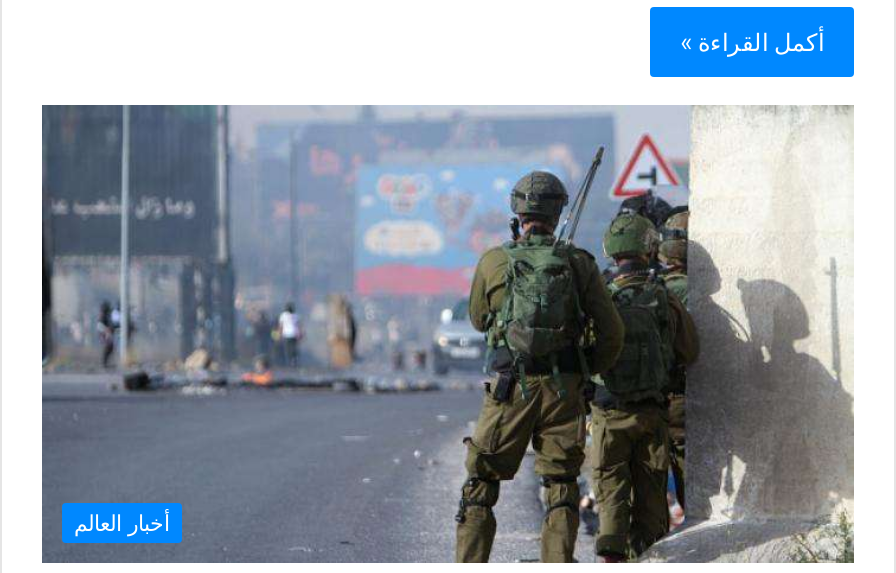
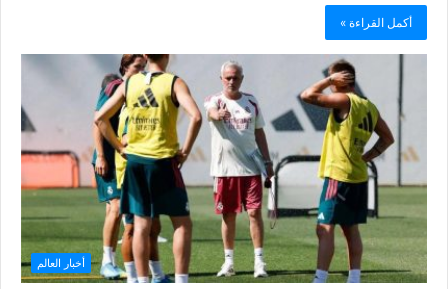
[40,104,854,564] [image] -> [20,53,427,284] [image]

